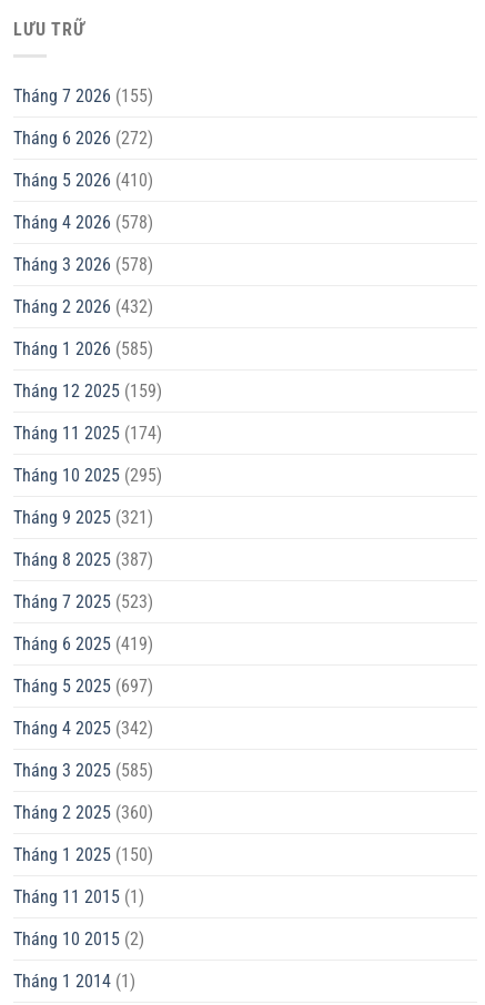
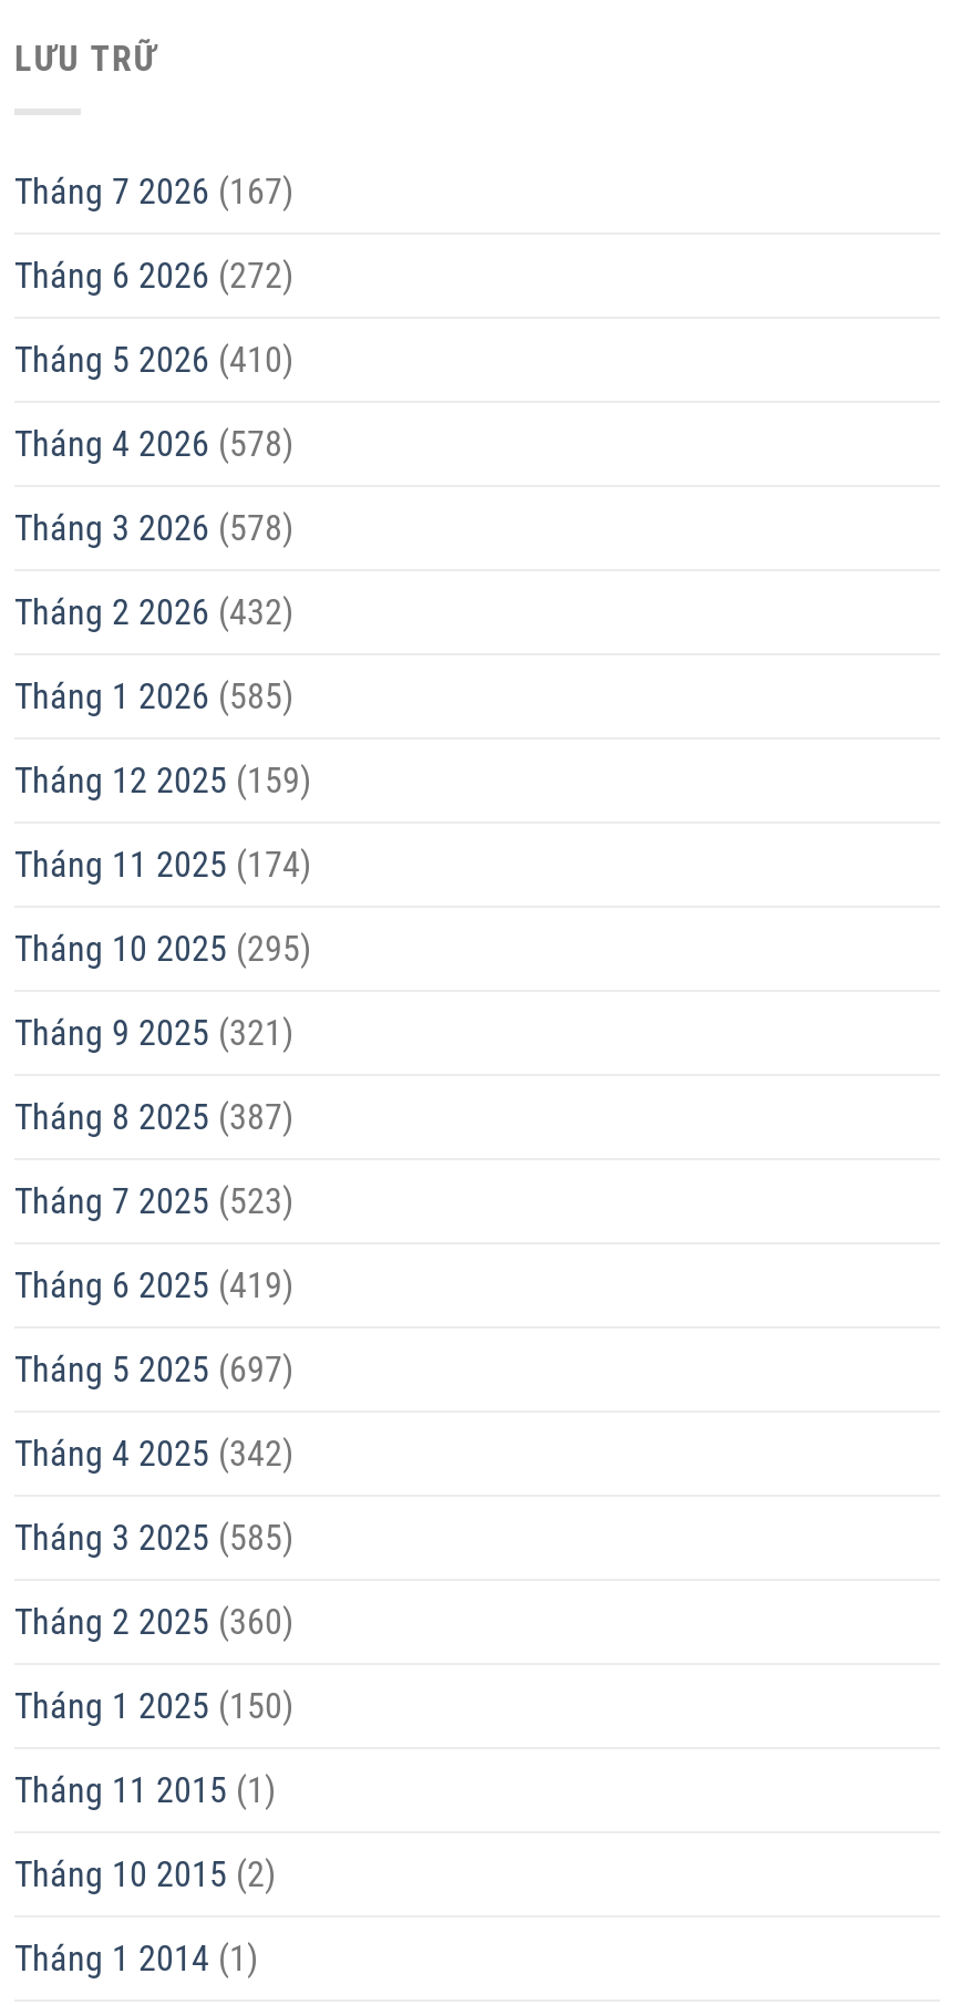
[13,86,153,107] Tháng 7 2026 (155) -> [14,172,293,214] Tháng 7 2026 (167)

